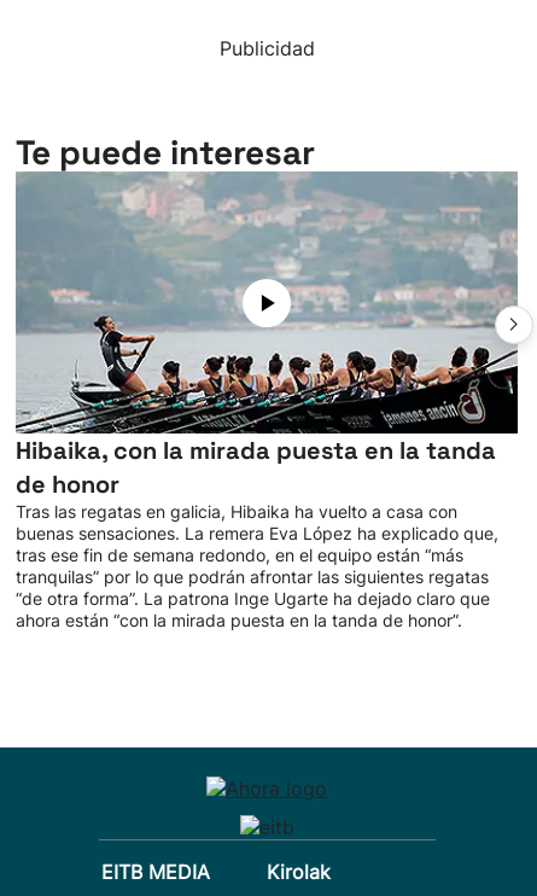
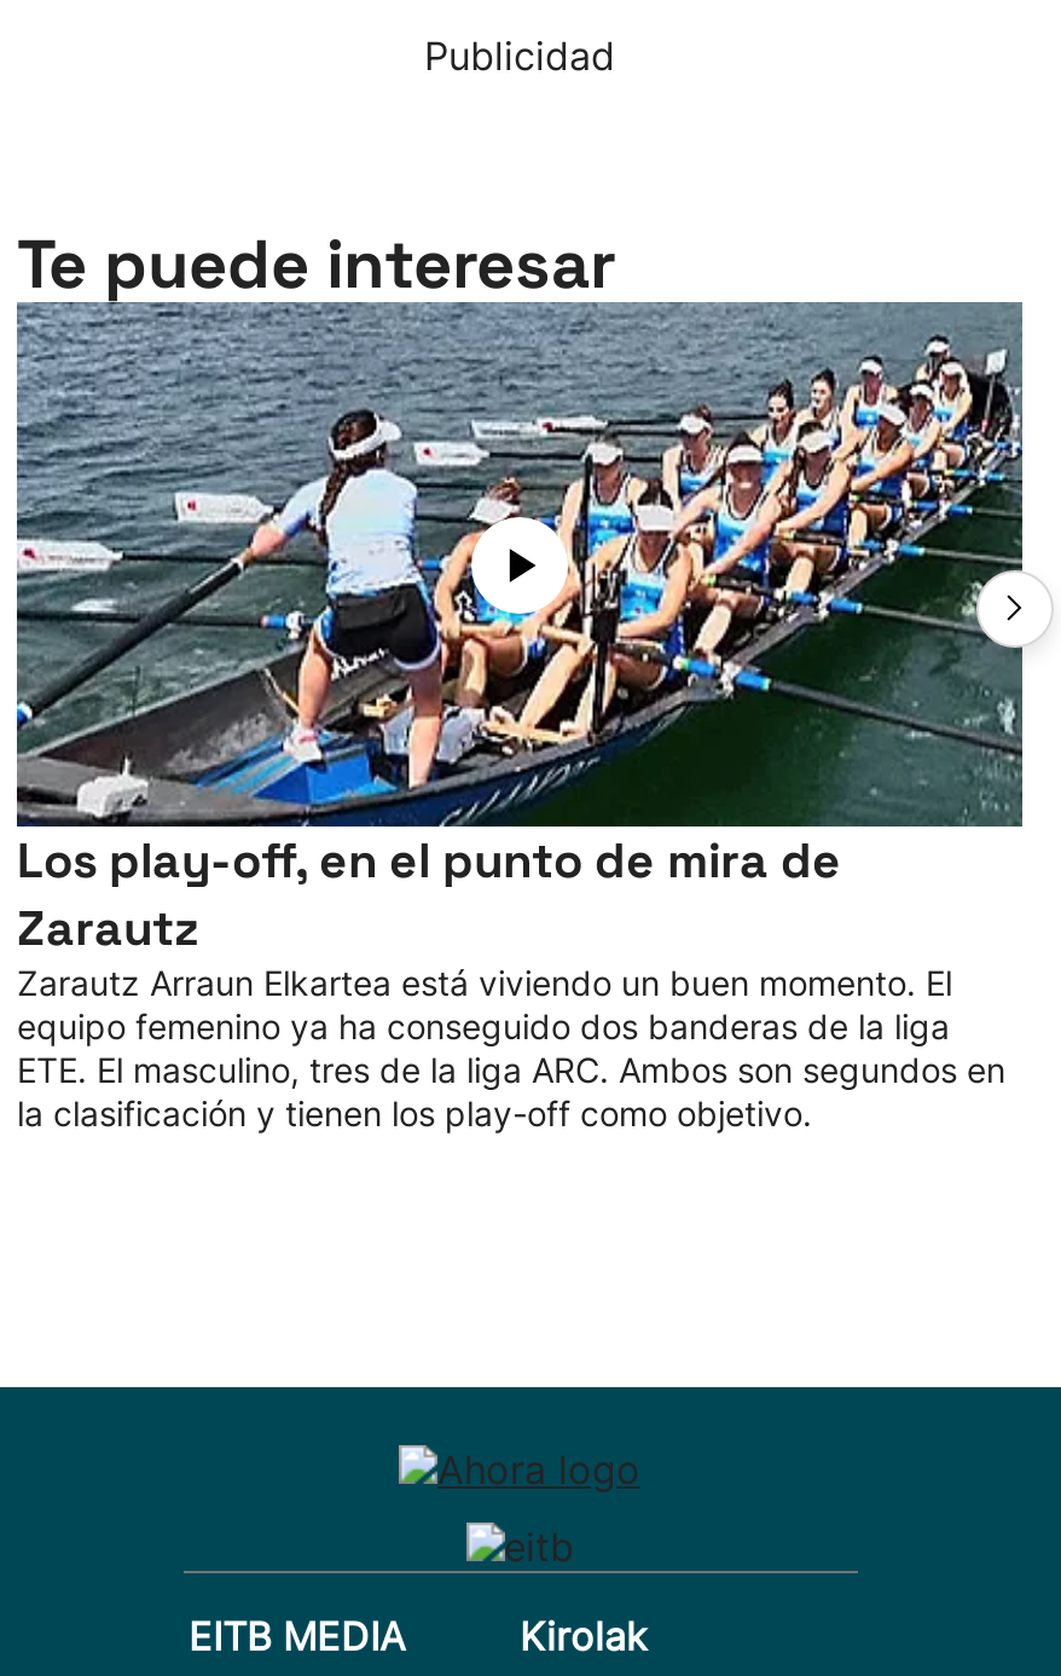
[16,174,518,630] [image] | Hibaika, con la mirada puesta en la tanda | de honor | Tras las regatas en galicia, Hibaika ha vuelto a casa con | buenas sensaciones. La remera Eva López ha explicado que, | tras ese fin de semana redondo, en el equipo están “más | tranquilas” por lo que podrán afrontar las siguientes regatas | “de otra forma”. La patrona Inge Ugarte ha dejado claro que | ahora están “con la mirada puesta en la tanda de honor”. -> [17,305,1025,1133] [image] | Los play-off, en el punto de mira de | Zarautz | Zarautz Arraun Elkartea está viviendo un buen momento. El | equipo femenino ya ha conseguido dos banderas de la liga | ETE. El masculino, tres de la liga ARC. Ambos son segundos en | la clasificación y tienen los play-off como objetivo.

